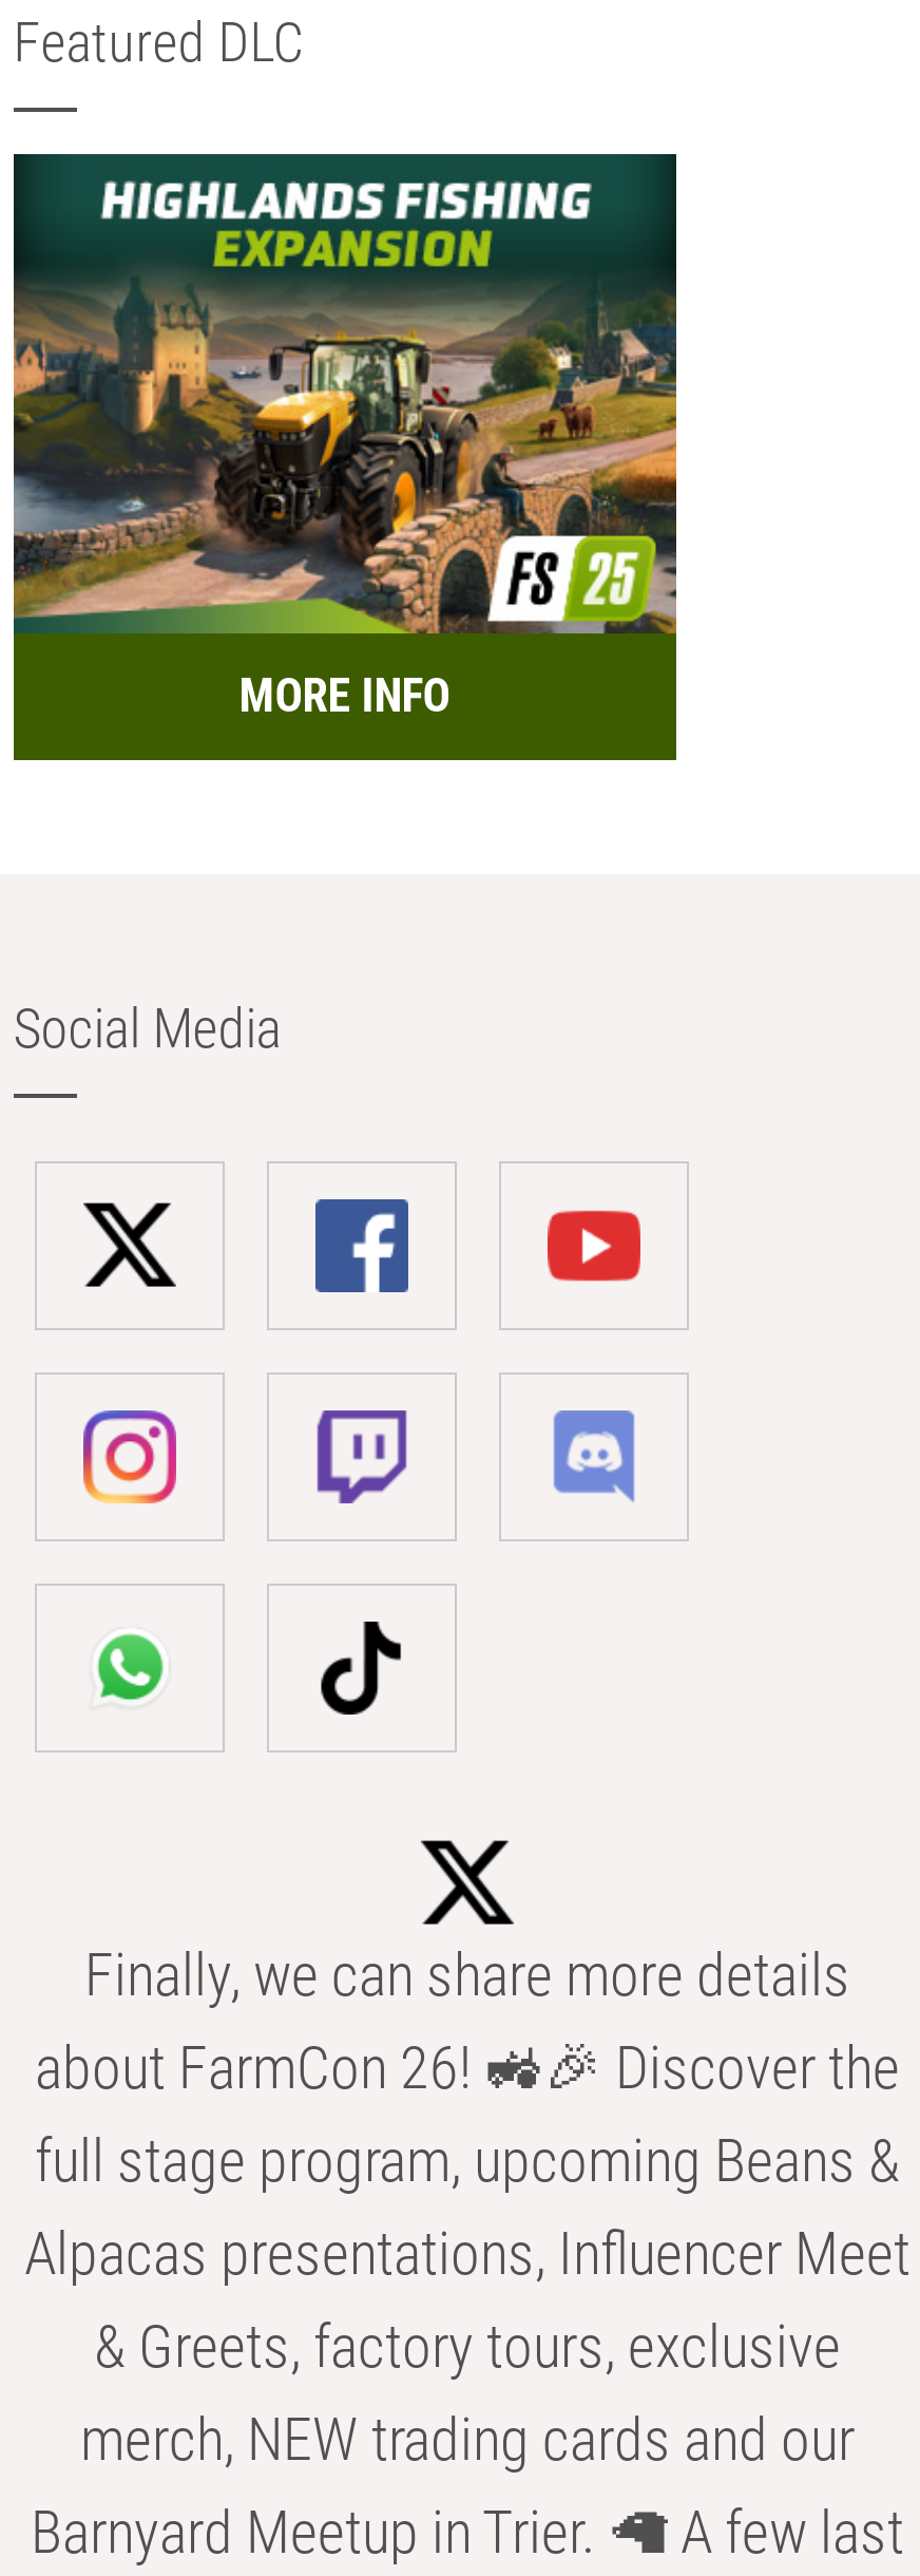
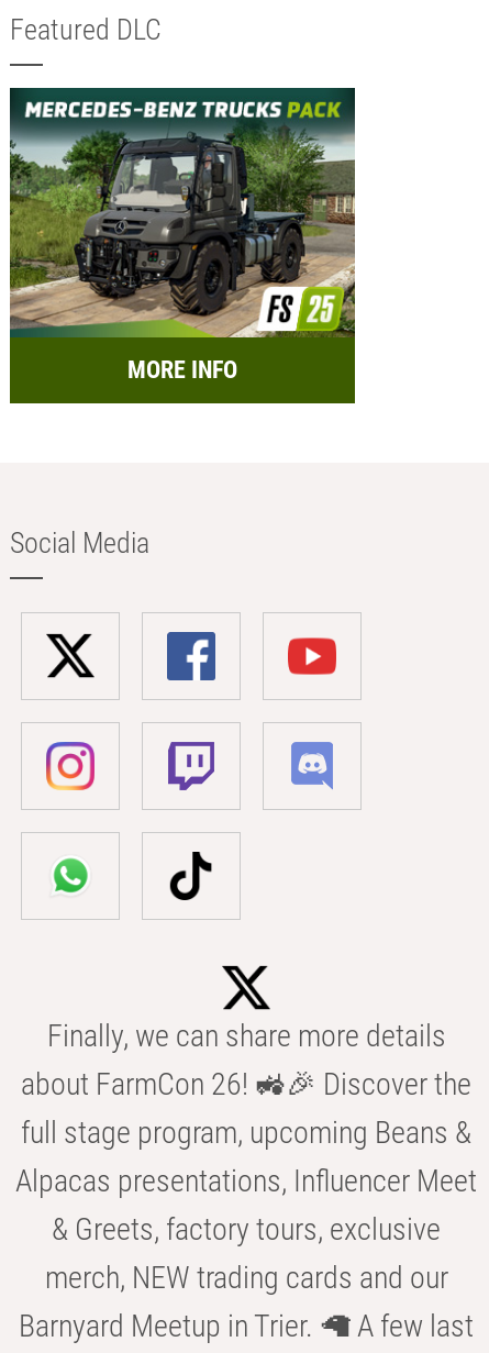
[12,179,678,633] [image] -> [9,101,356,339] [image]

